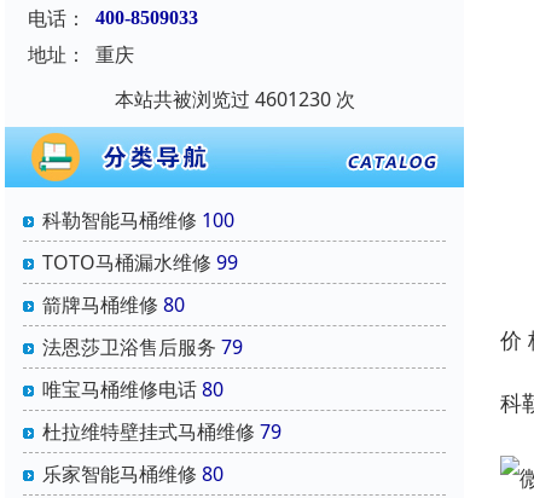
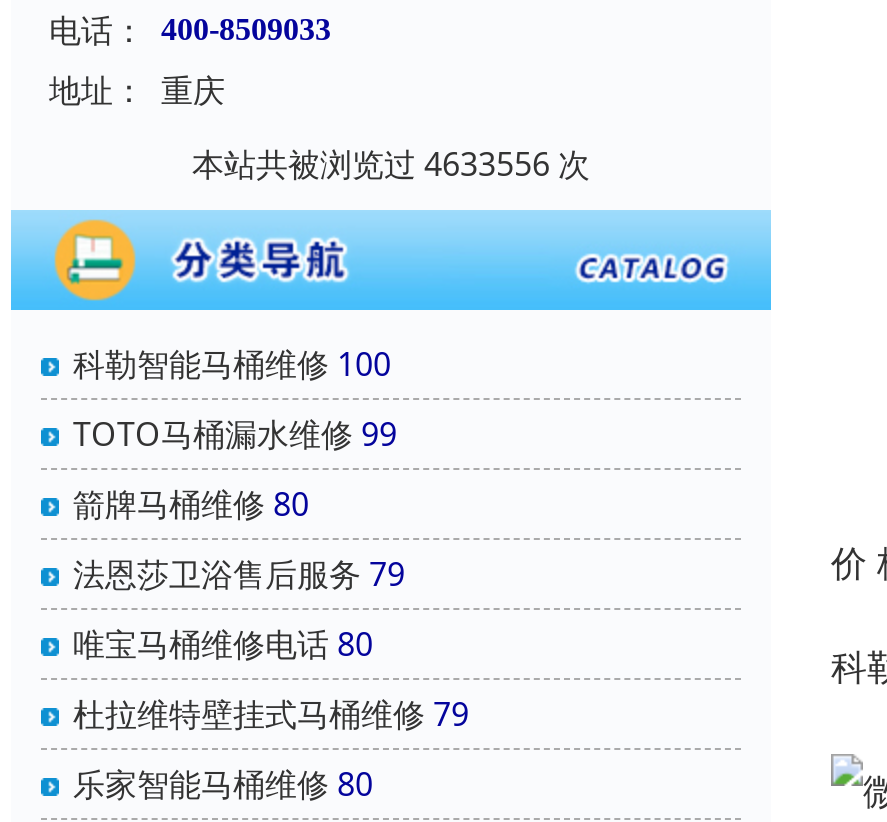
[114,86,355,113] 本站共被浏览过 4601230 次 -> [192,142,590,186] 本站共被浏览过 4633556 次

